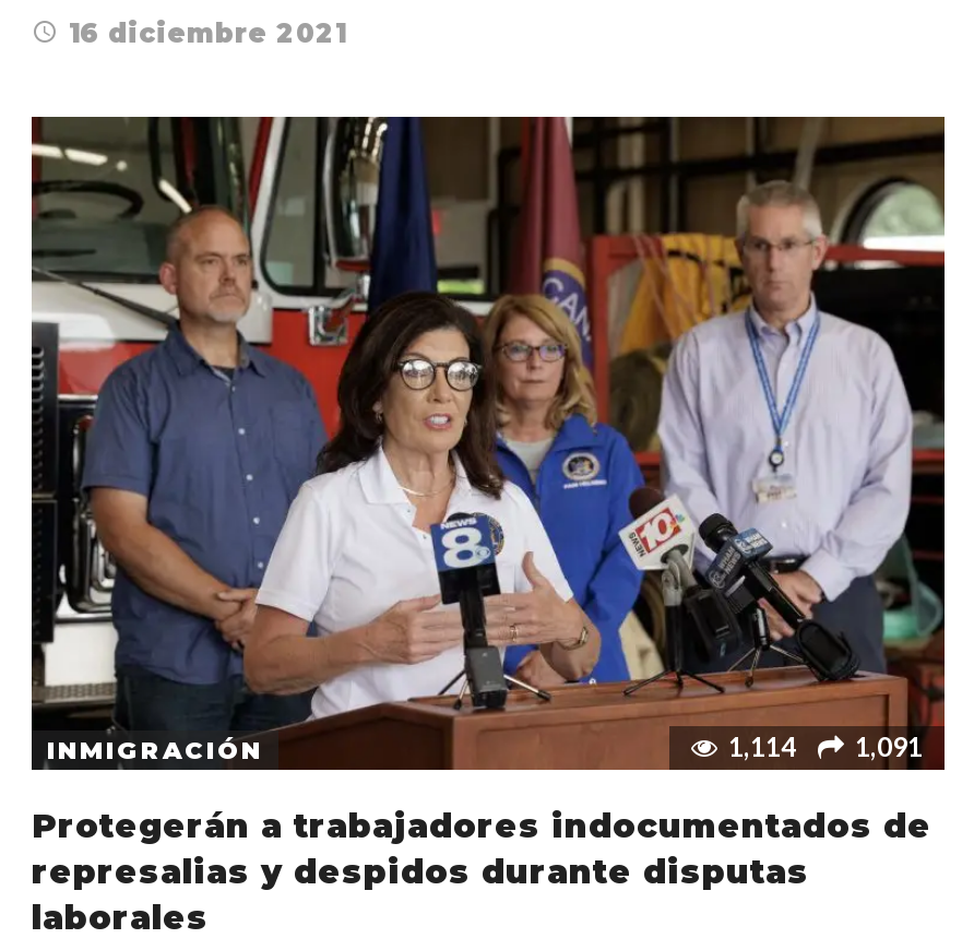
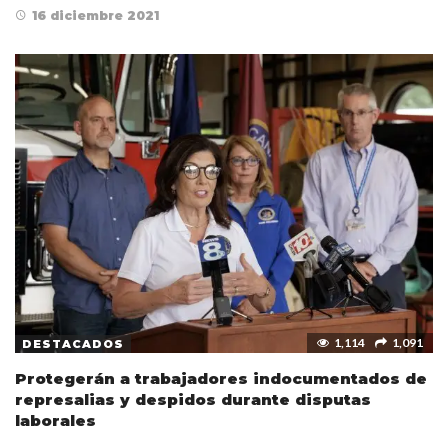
[47,734,263,765] INMIGRACIÓN -> [22,337,124,351] DESTACADOS

